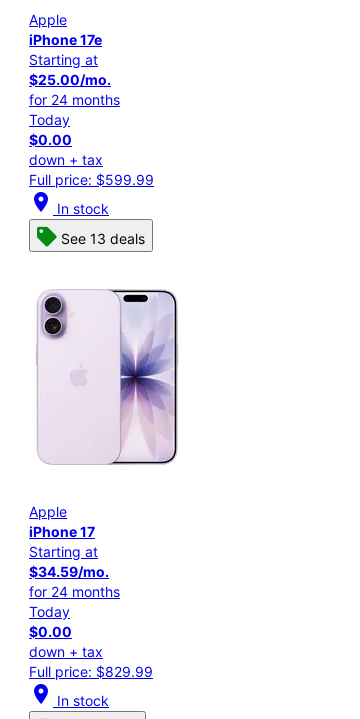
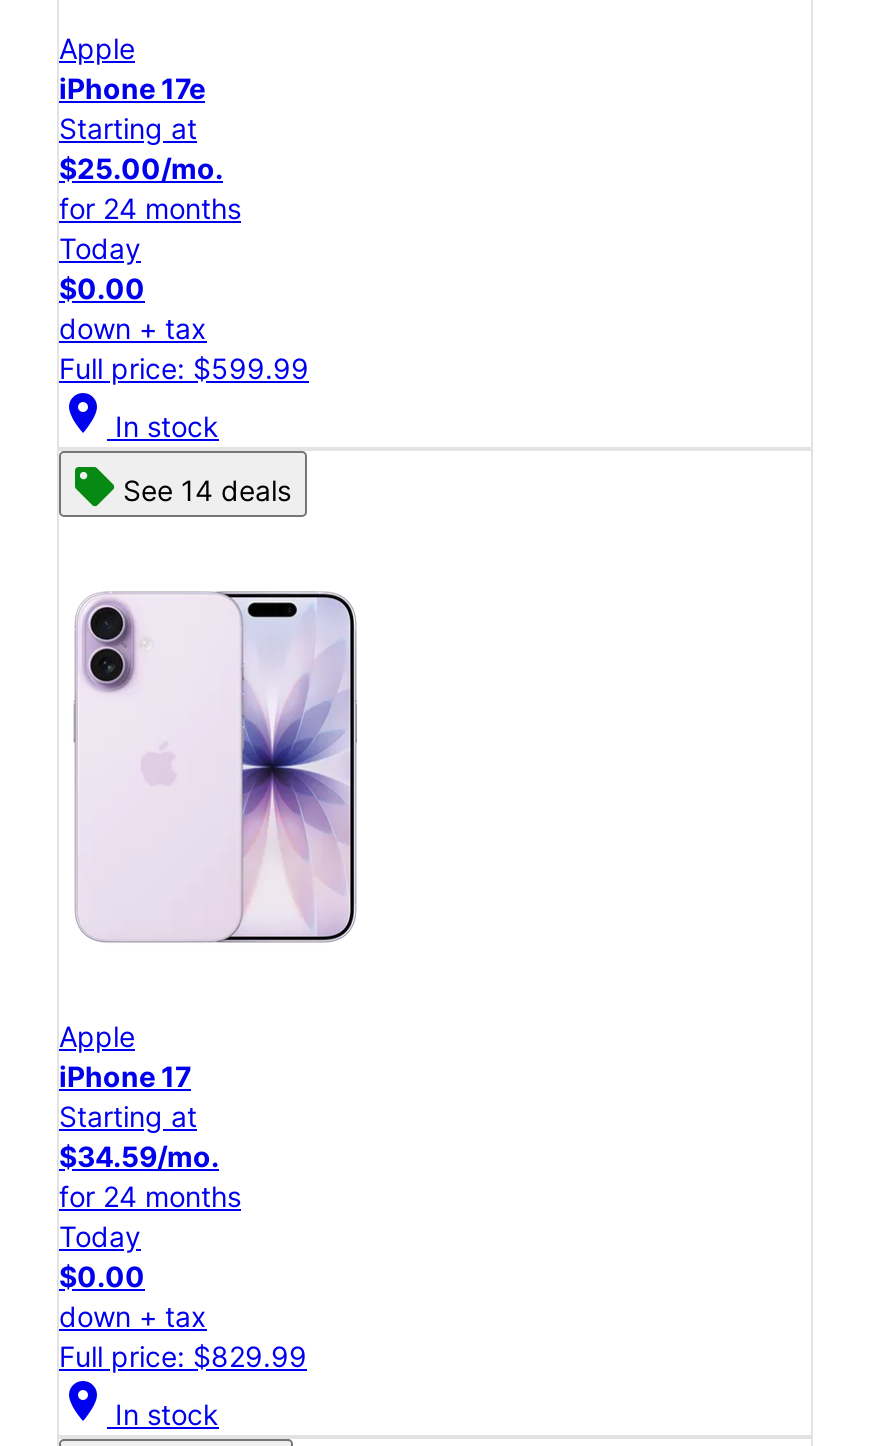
[61,230,145,247] See 13 deals -> [123,474,291,508] See 14 deals

